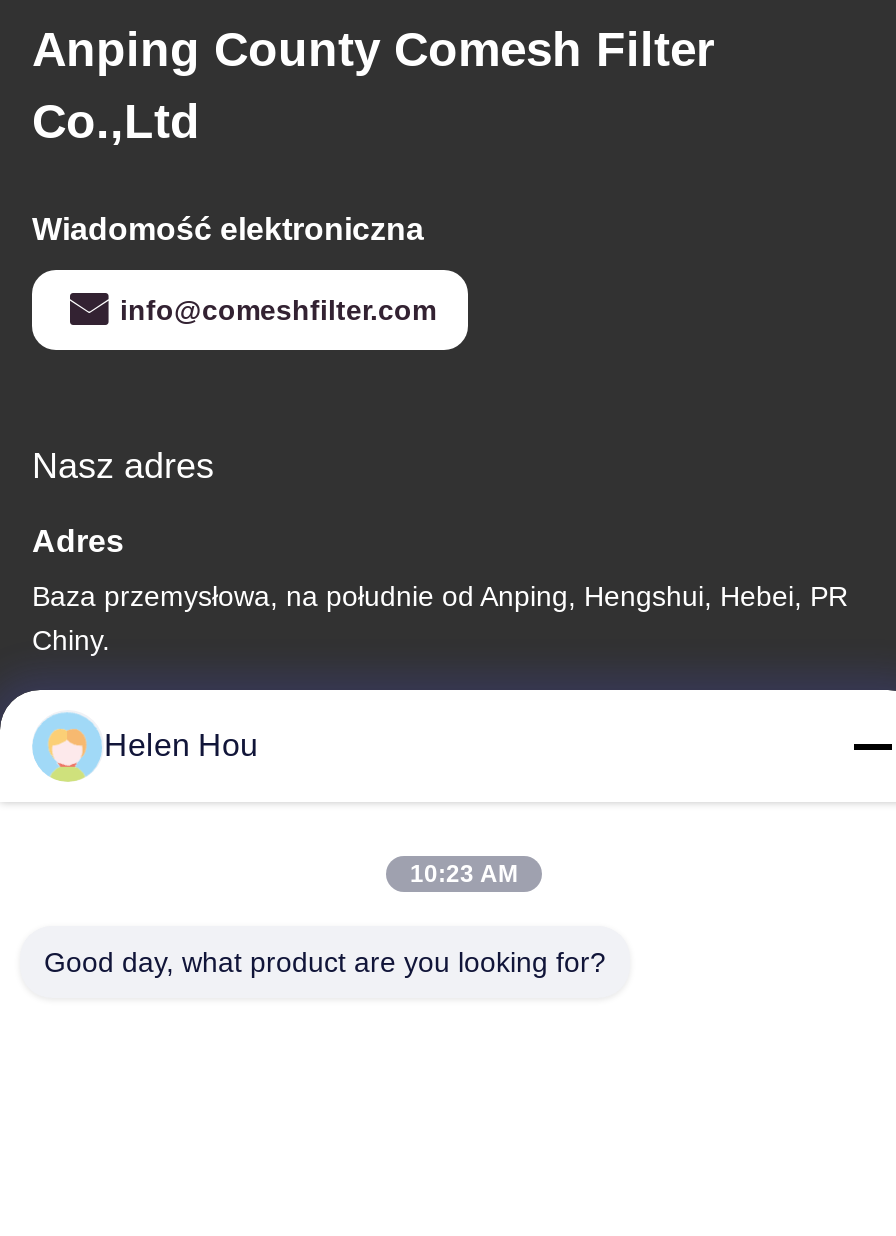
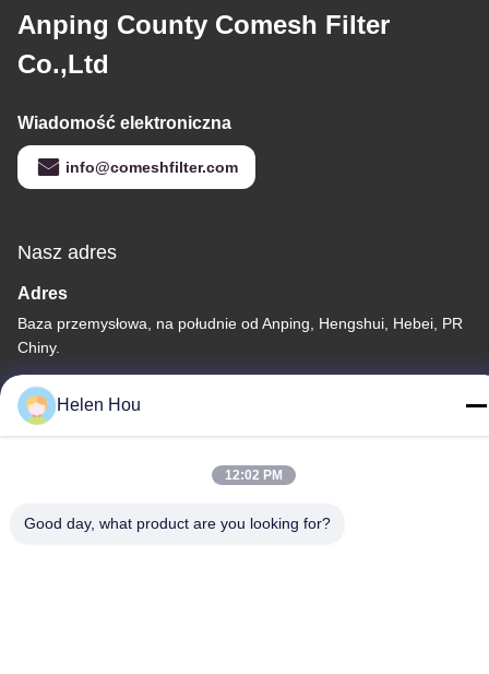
[410,860,518,888] 10:23 AM -> [224,468,282,483] 12:02 PM

